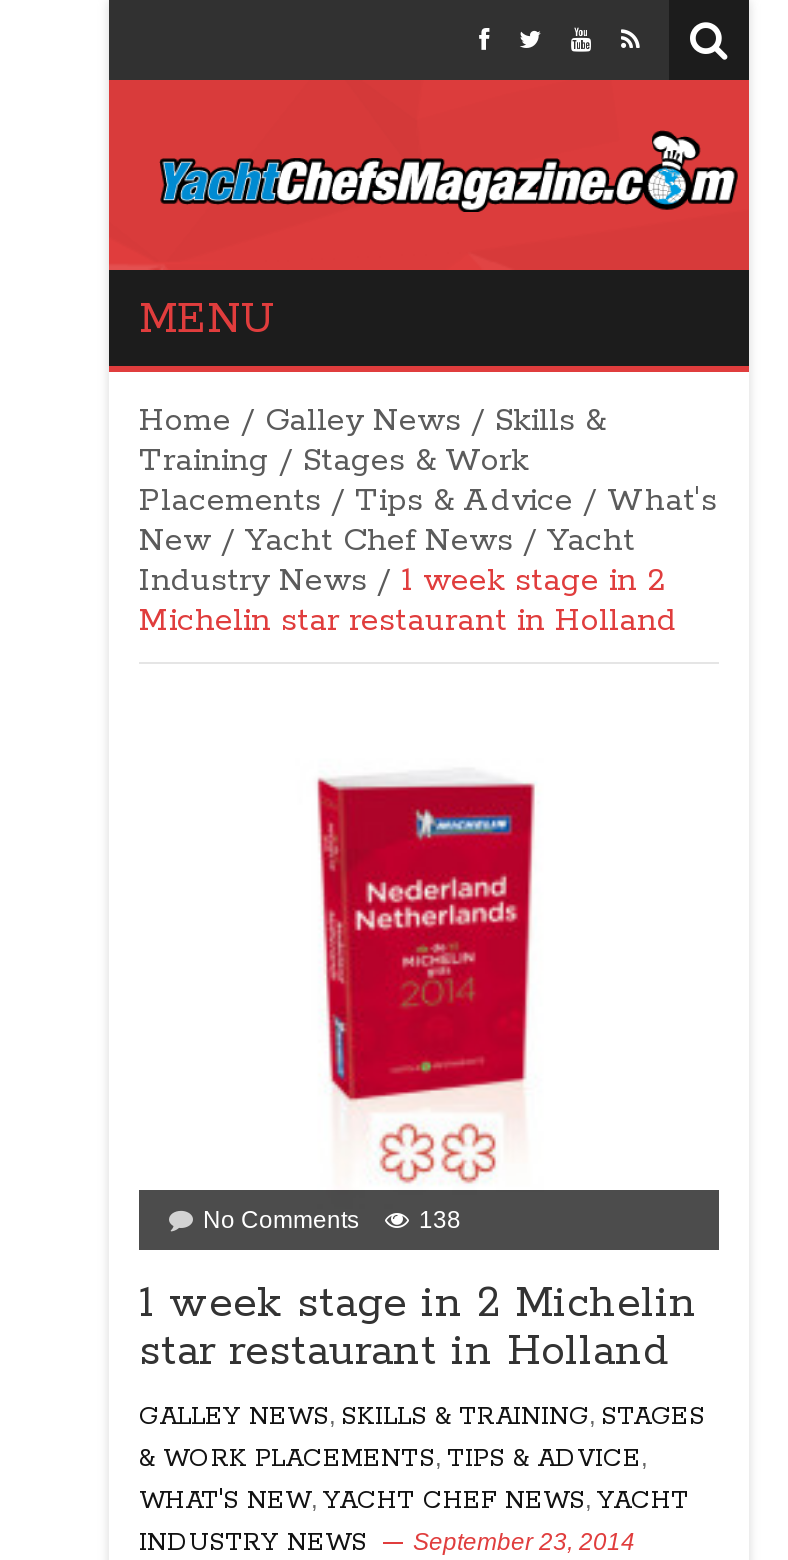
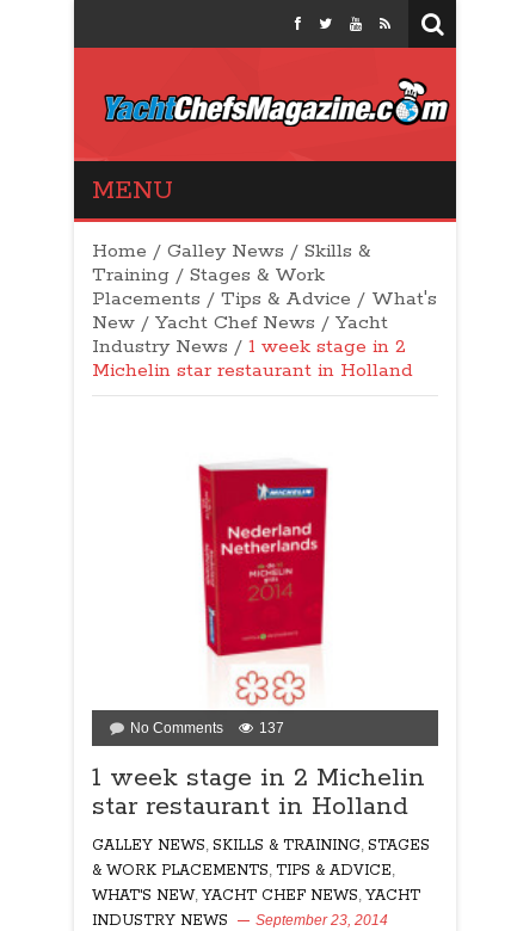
[419,1205,461,1233] 138 -> [259,719,284,736] 137

